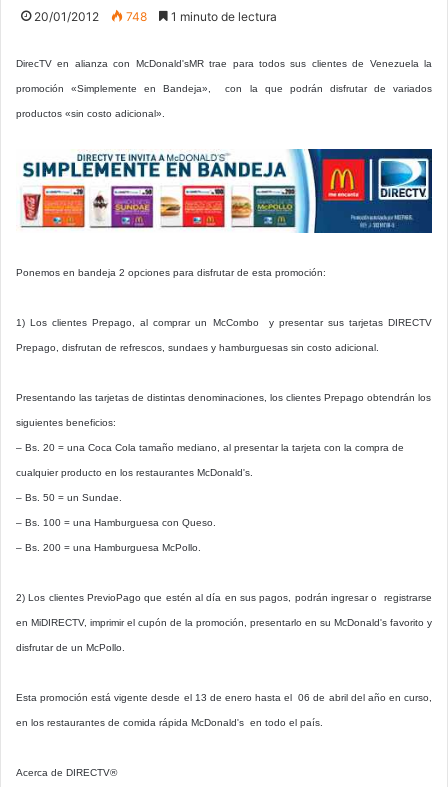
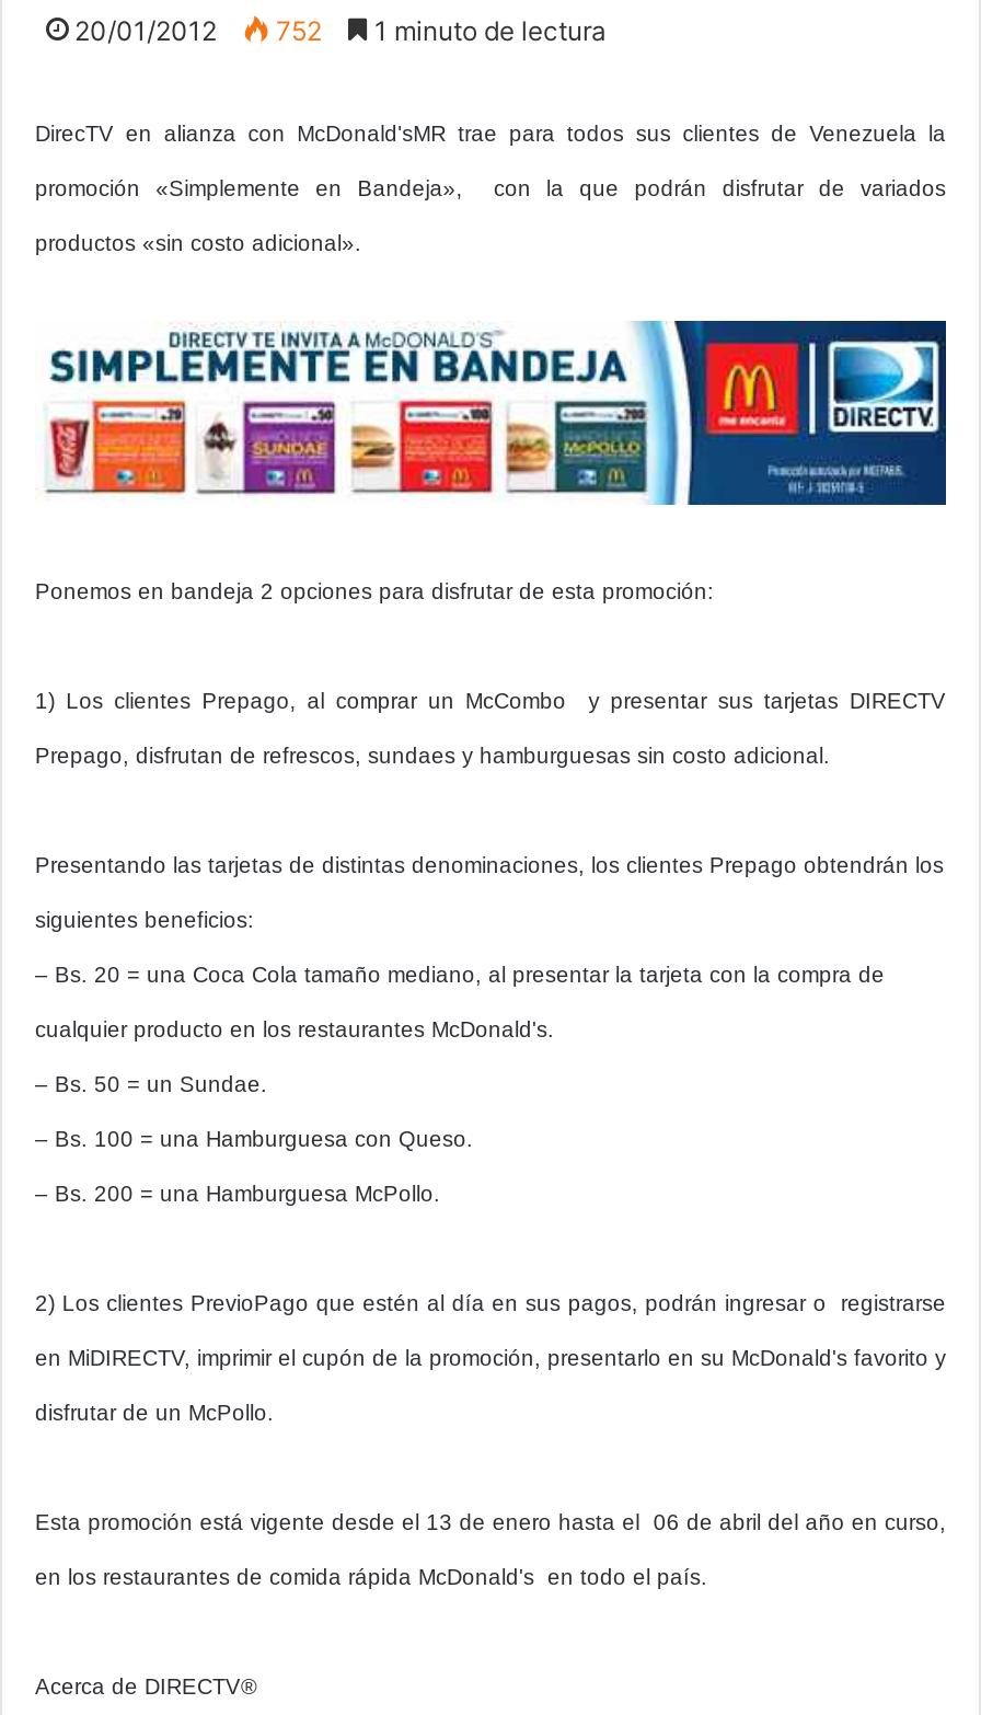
[34,9,277,24] 20/01/2012 748 1 minuto de lectura -> [74,14,607,47] 20/01/2012 752 1 minuto de lectura

